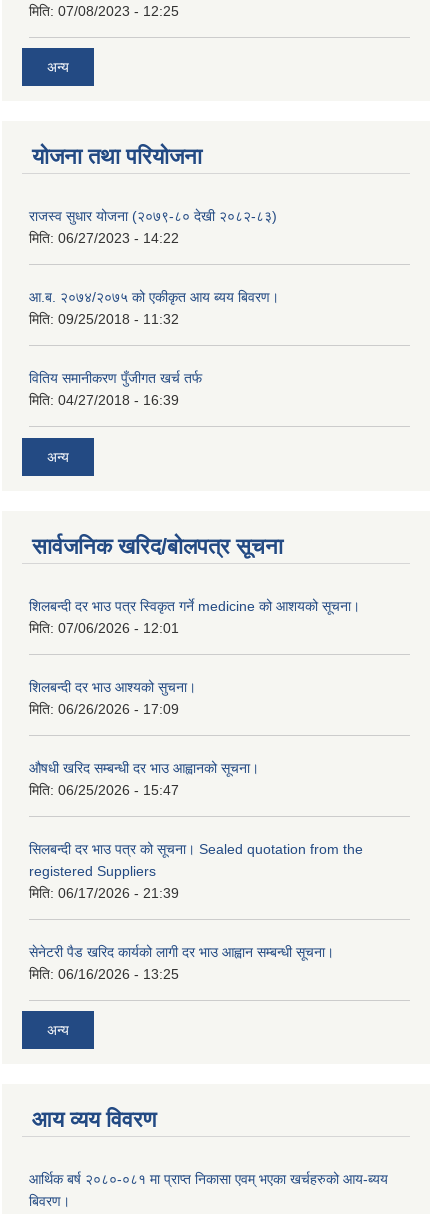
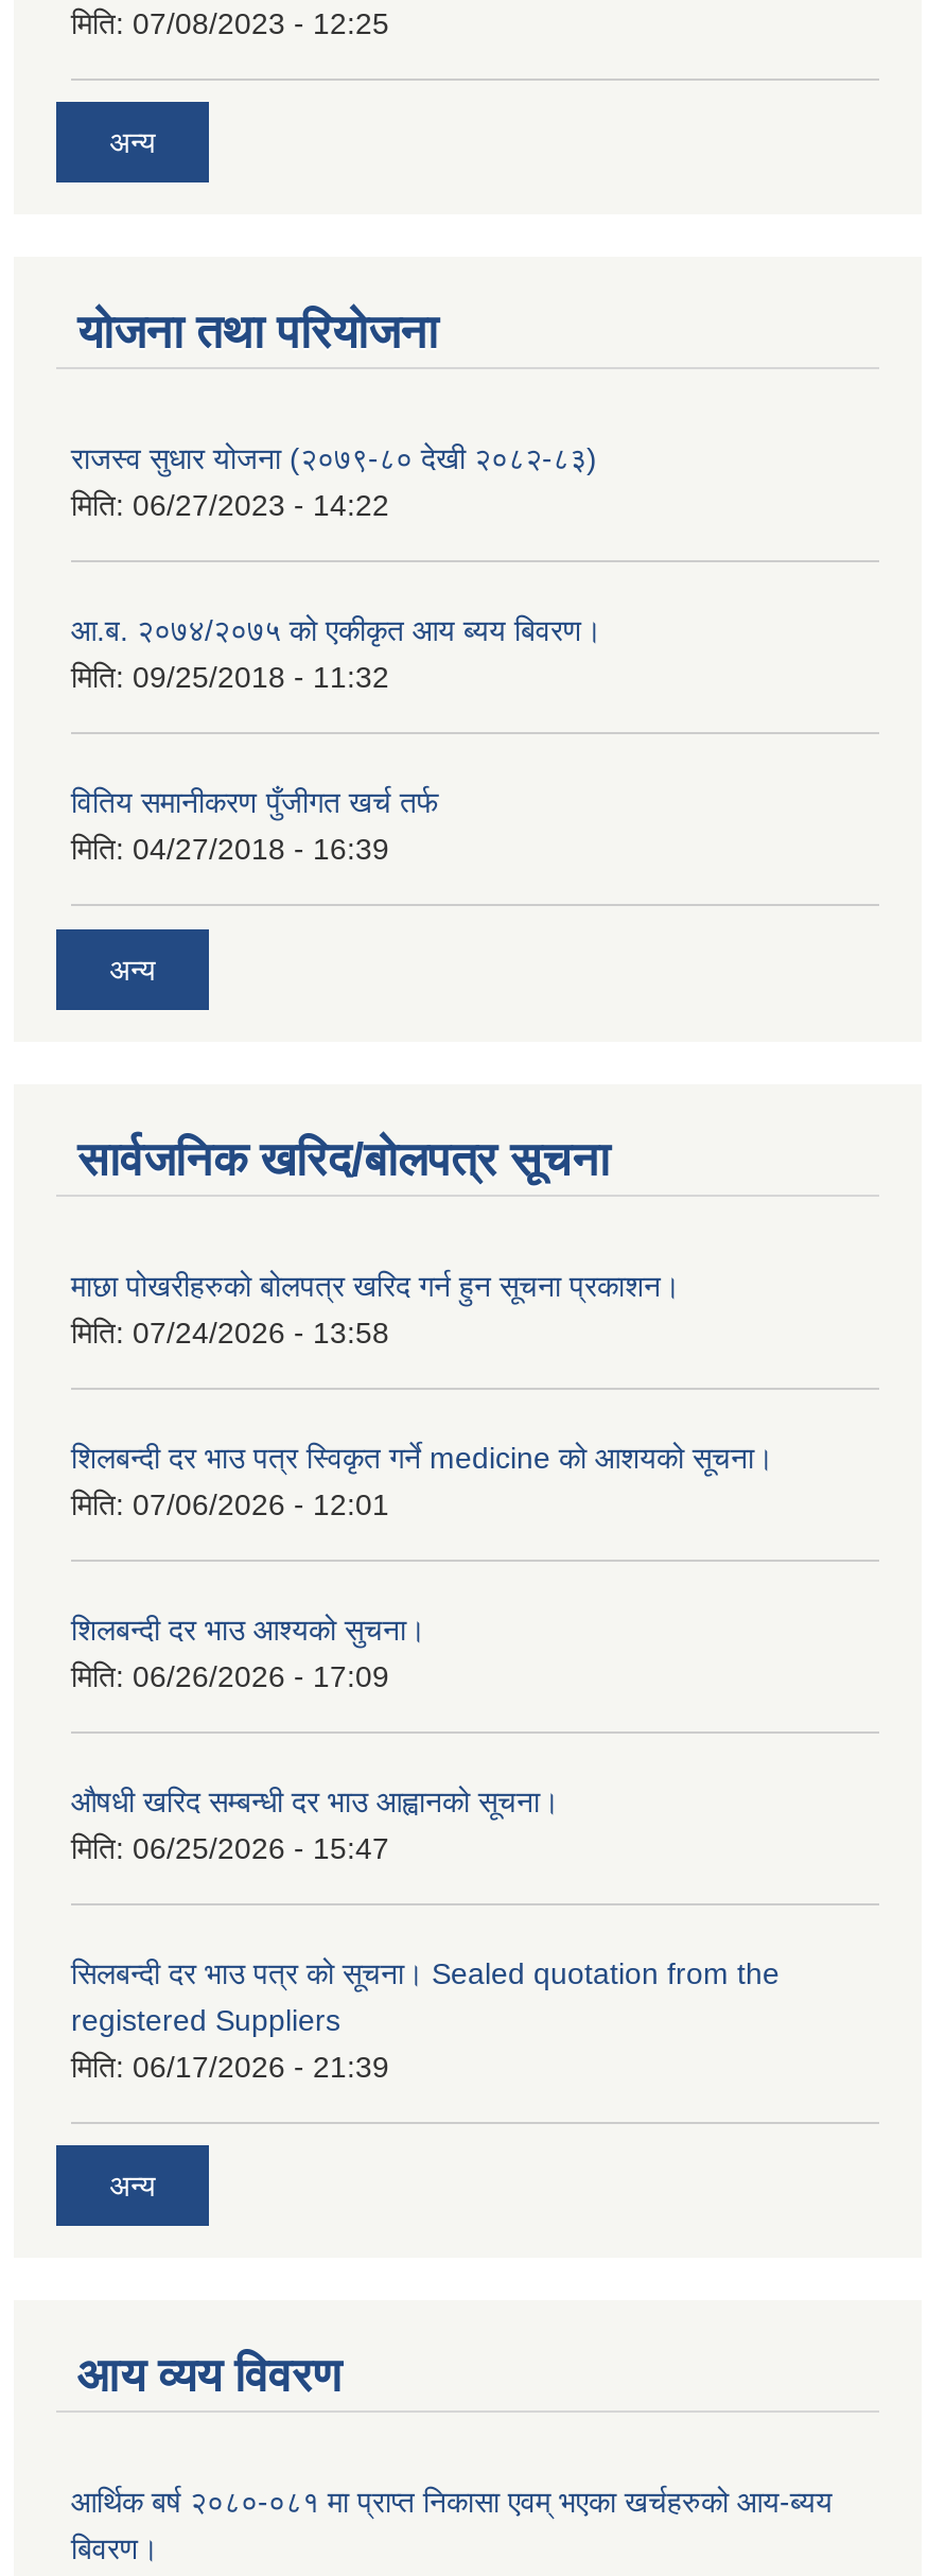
none -> [71,1269,680,1350] माछा पोखरीहरुको बोलपत्र खरिद गर्न हुन सूचना प्रकाशन। | मिति: 07/24/2026 - 13:58
moved [29,598,363,901] -> [71,1441,780,2084]: शिलबन्दी दर भाउ पत्र स्विकृत गर्ने medicine को आशयको सूचना। | मिति: 07/06/2026 - 12:01 | शिलबन्दी दर भाउ आश्यको सुचना। | ... | registered Suppliers | मिति: 06/17/2026 - 21:39
[29,944,334,982] सेनेटरी पैड खरिद कार्यको लागी दर भाउ आह्वान सम्बन्धी सूचना। | मिति: 06/16/2026 - 13:25 -> none

